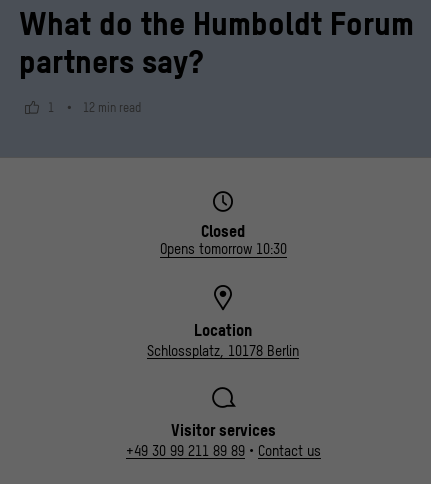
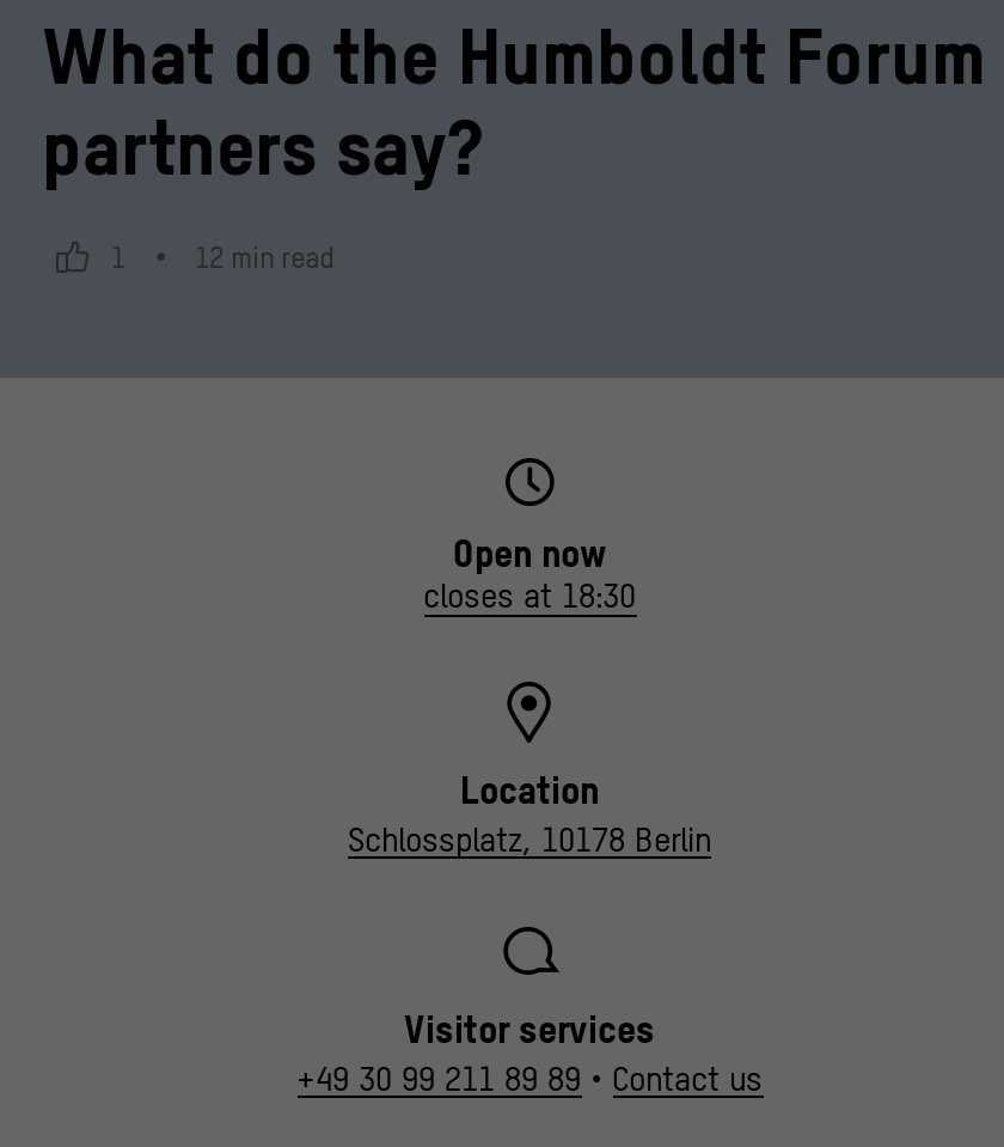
[159,222,286,257] Closed | Opens tomorrow 10:30 -> [423,530,636,614] Open now | closes at 18:30

